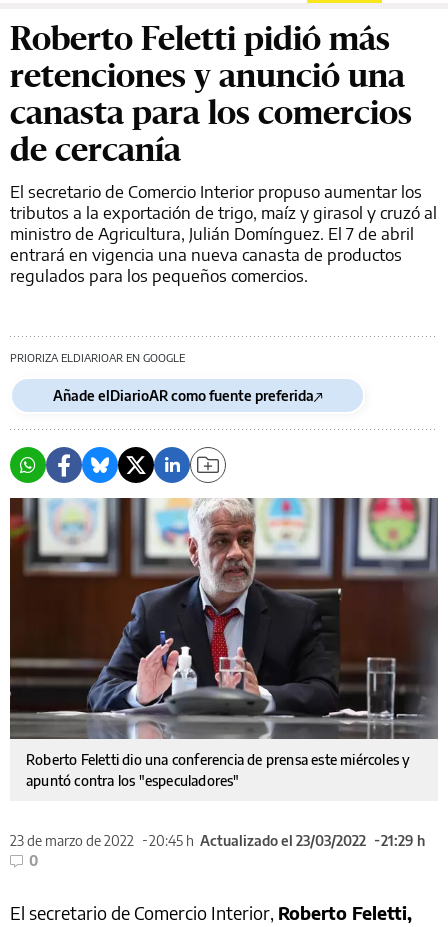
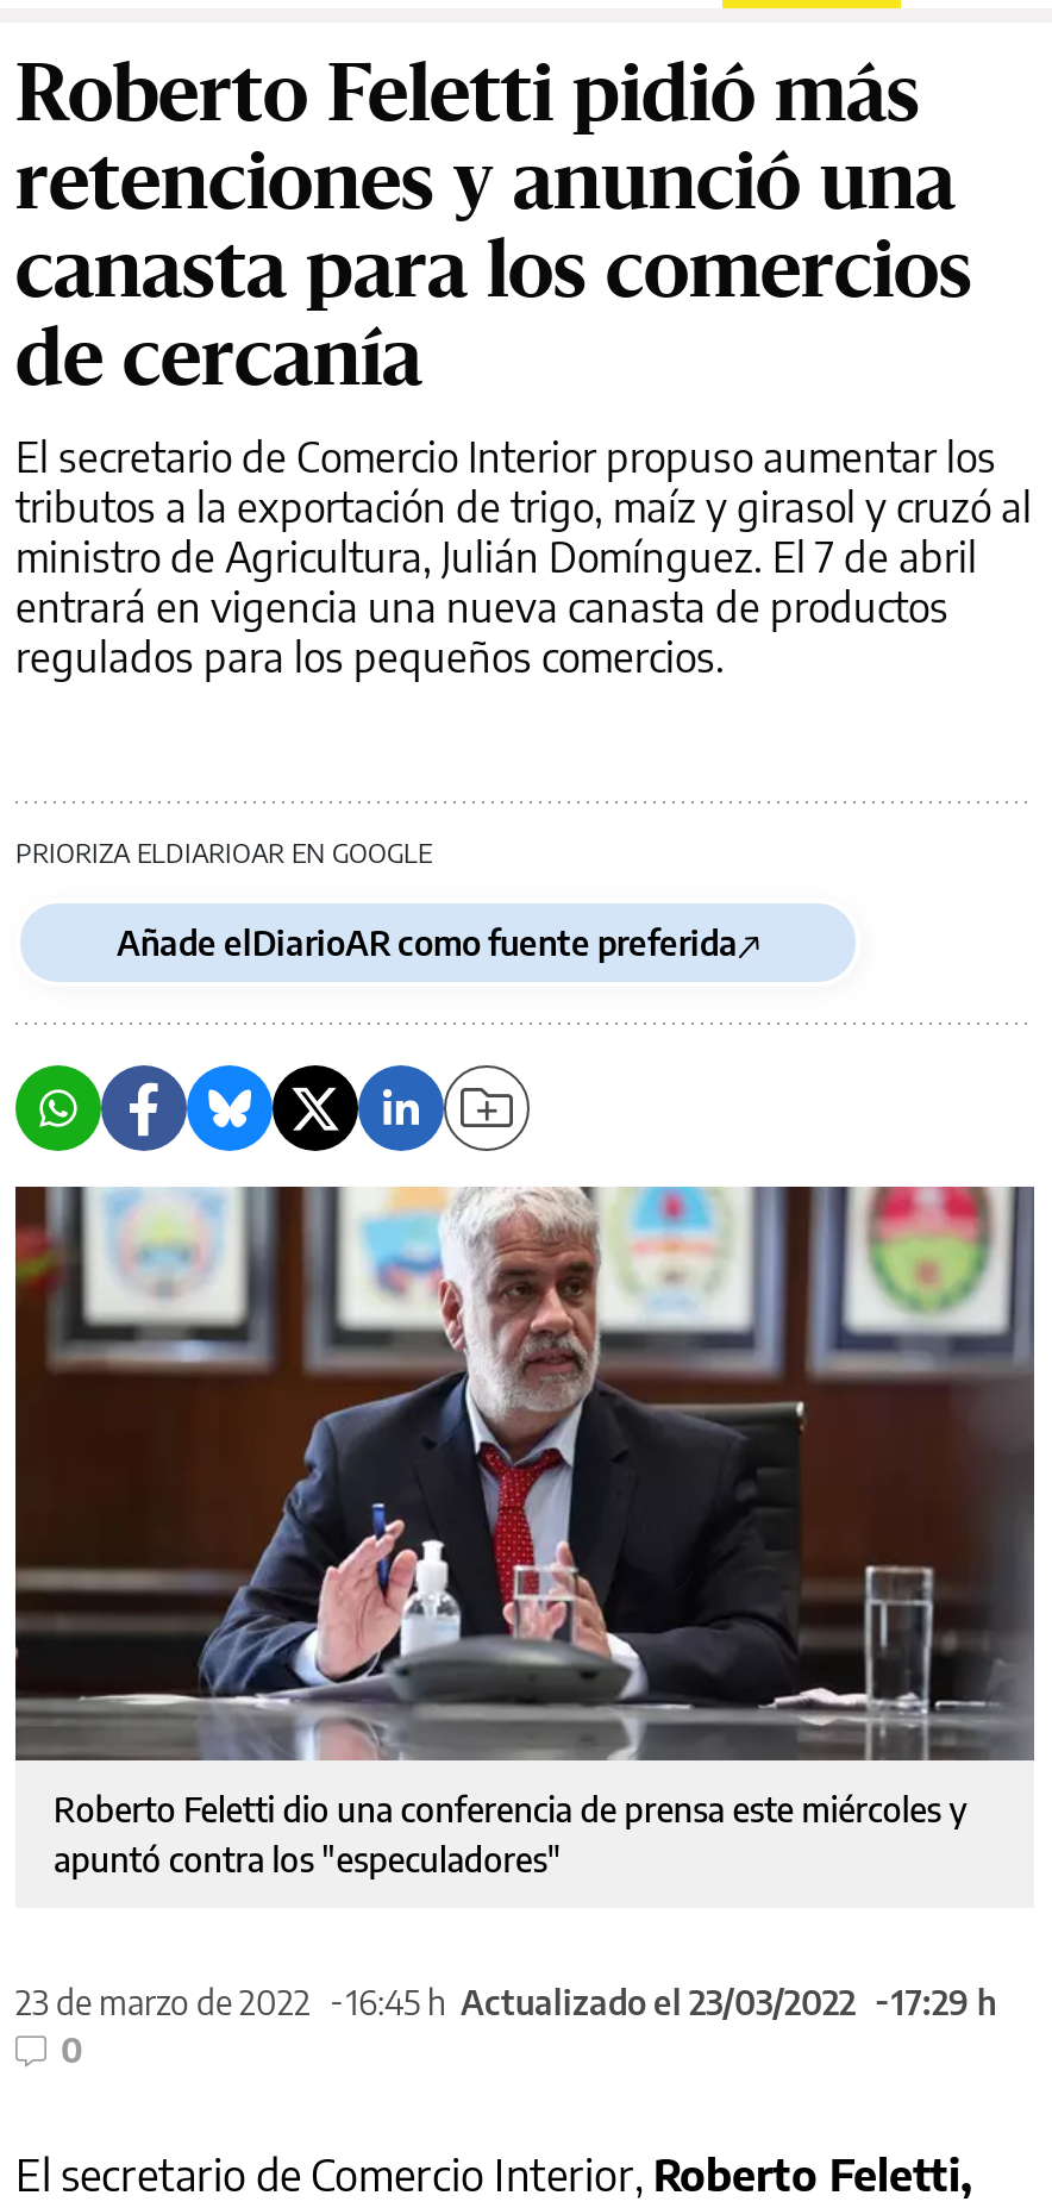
[149,832,366,849] 20:45 h Actualizado el 23/03/2022 -> [346,1982,856,2023] 16:45 h Actualizado el 23/03/2022
[381,832,425,849] 21:29 h -> [891,1982,996,2023] 17:29 h

